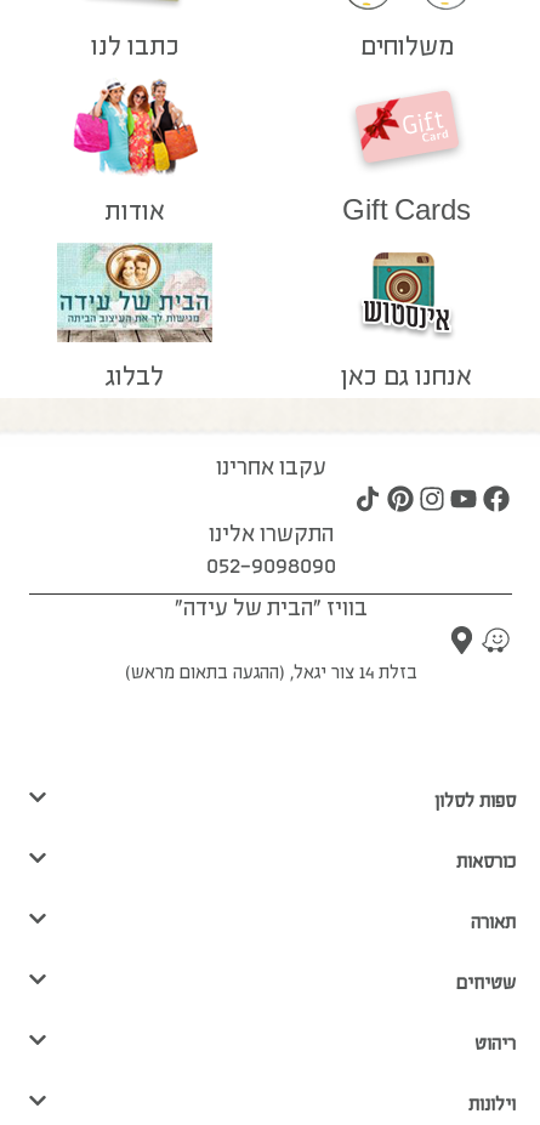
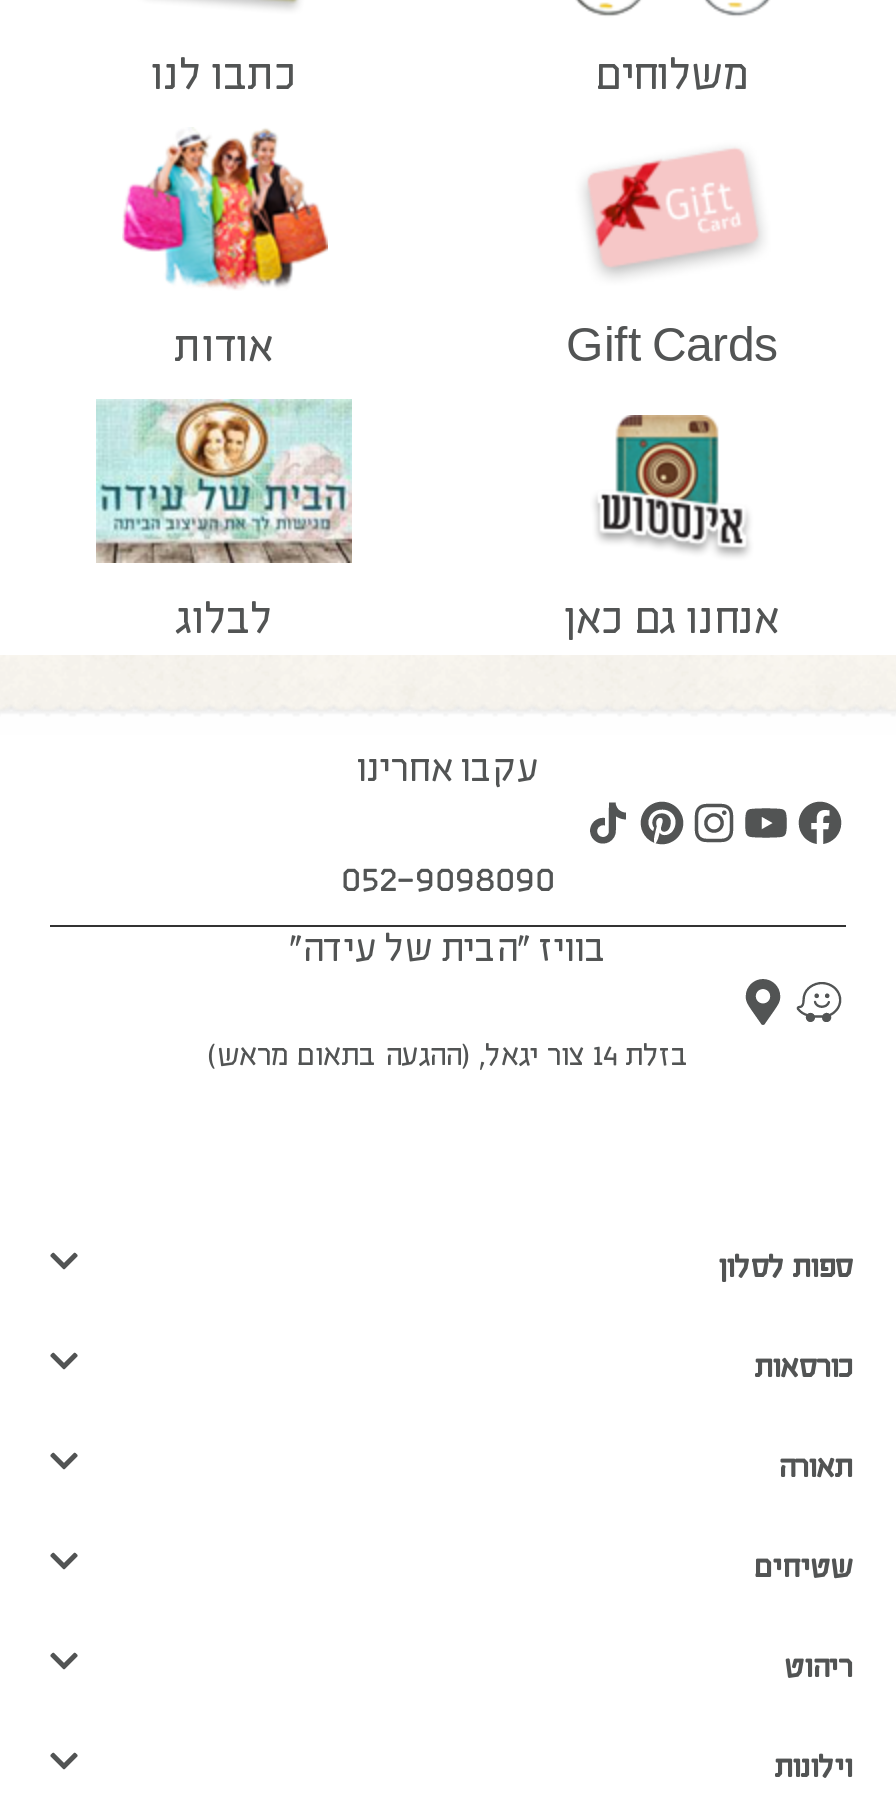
[208,521,333,546] התקשרו אלינו -> none

